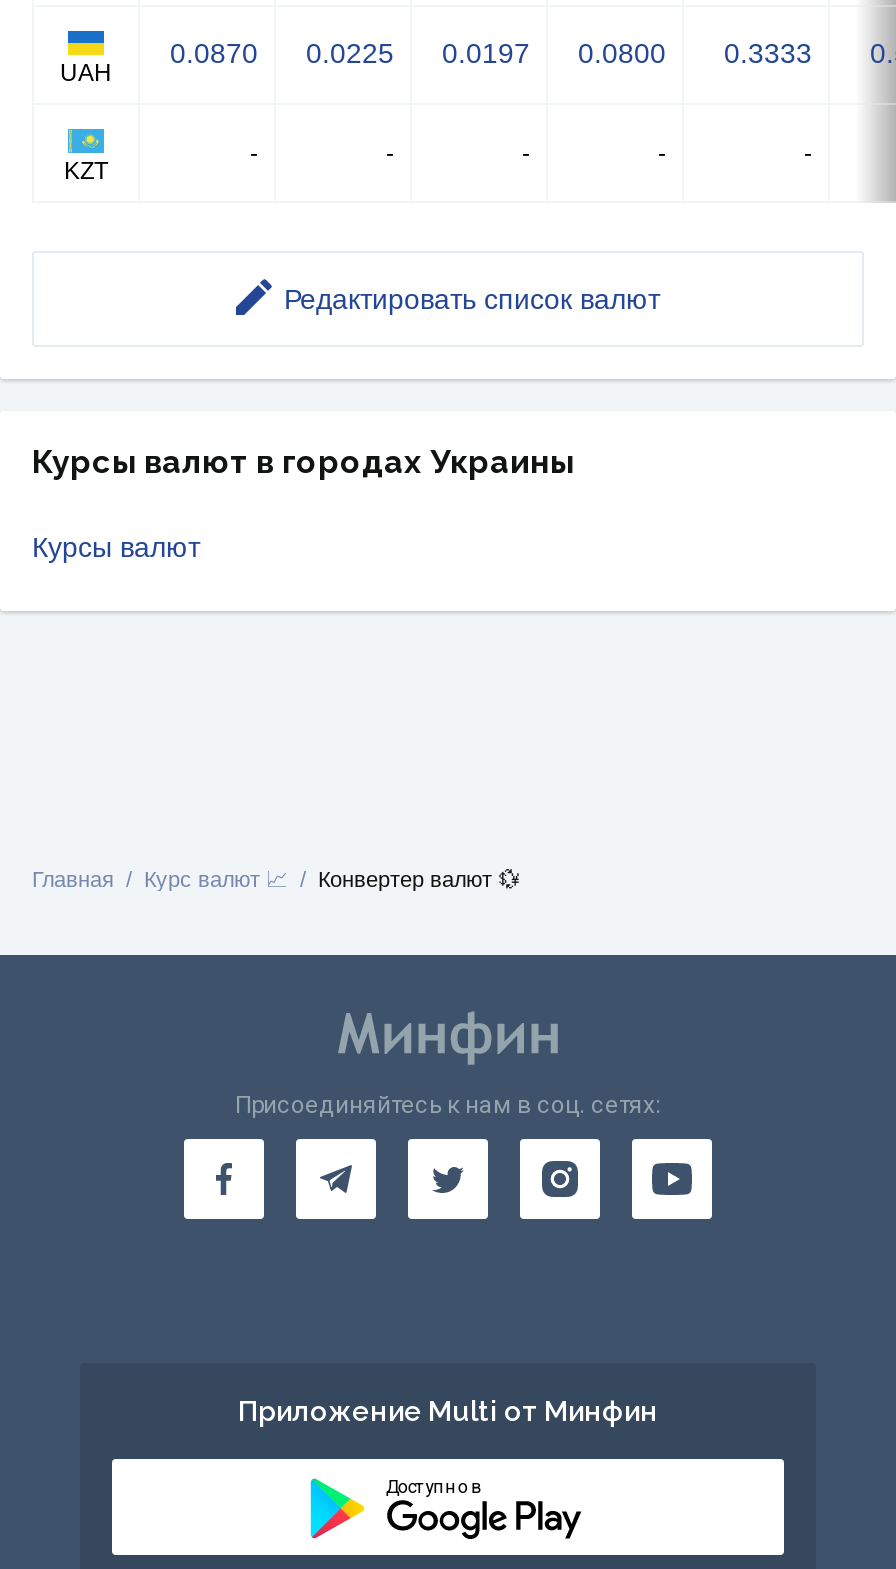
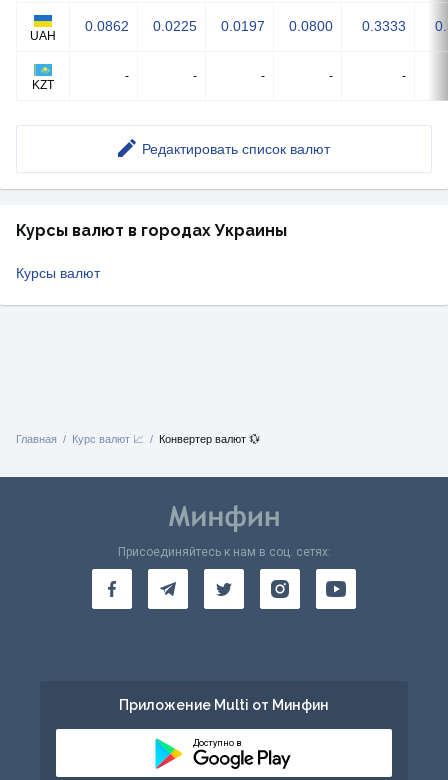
[170,37,258,69] 0.0870 -> [85,18,129,34] 0.0862

